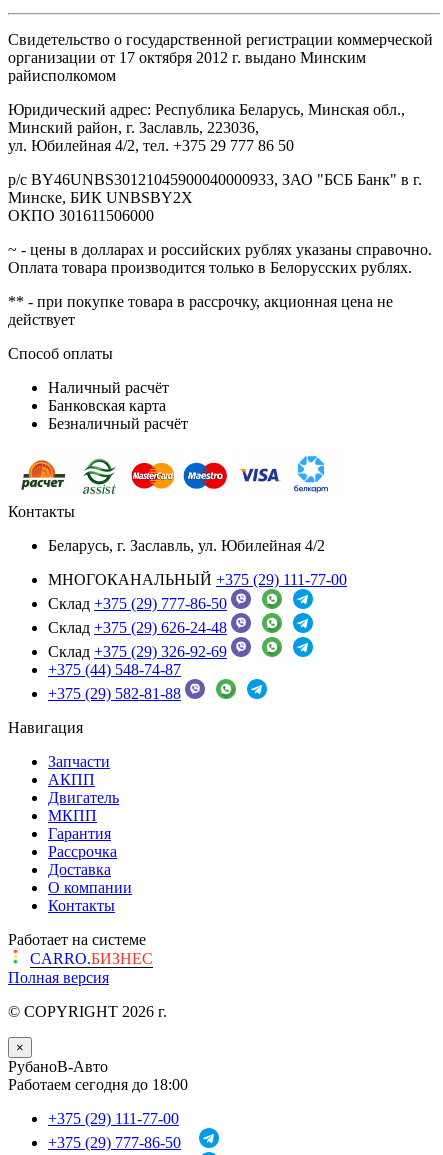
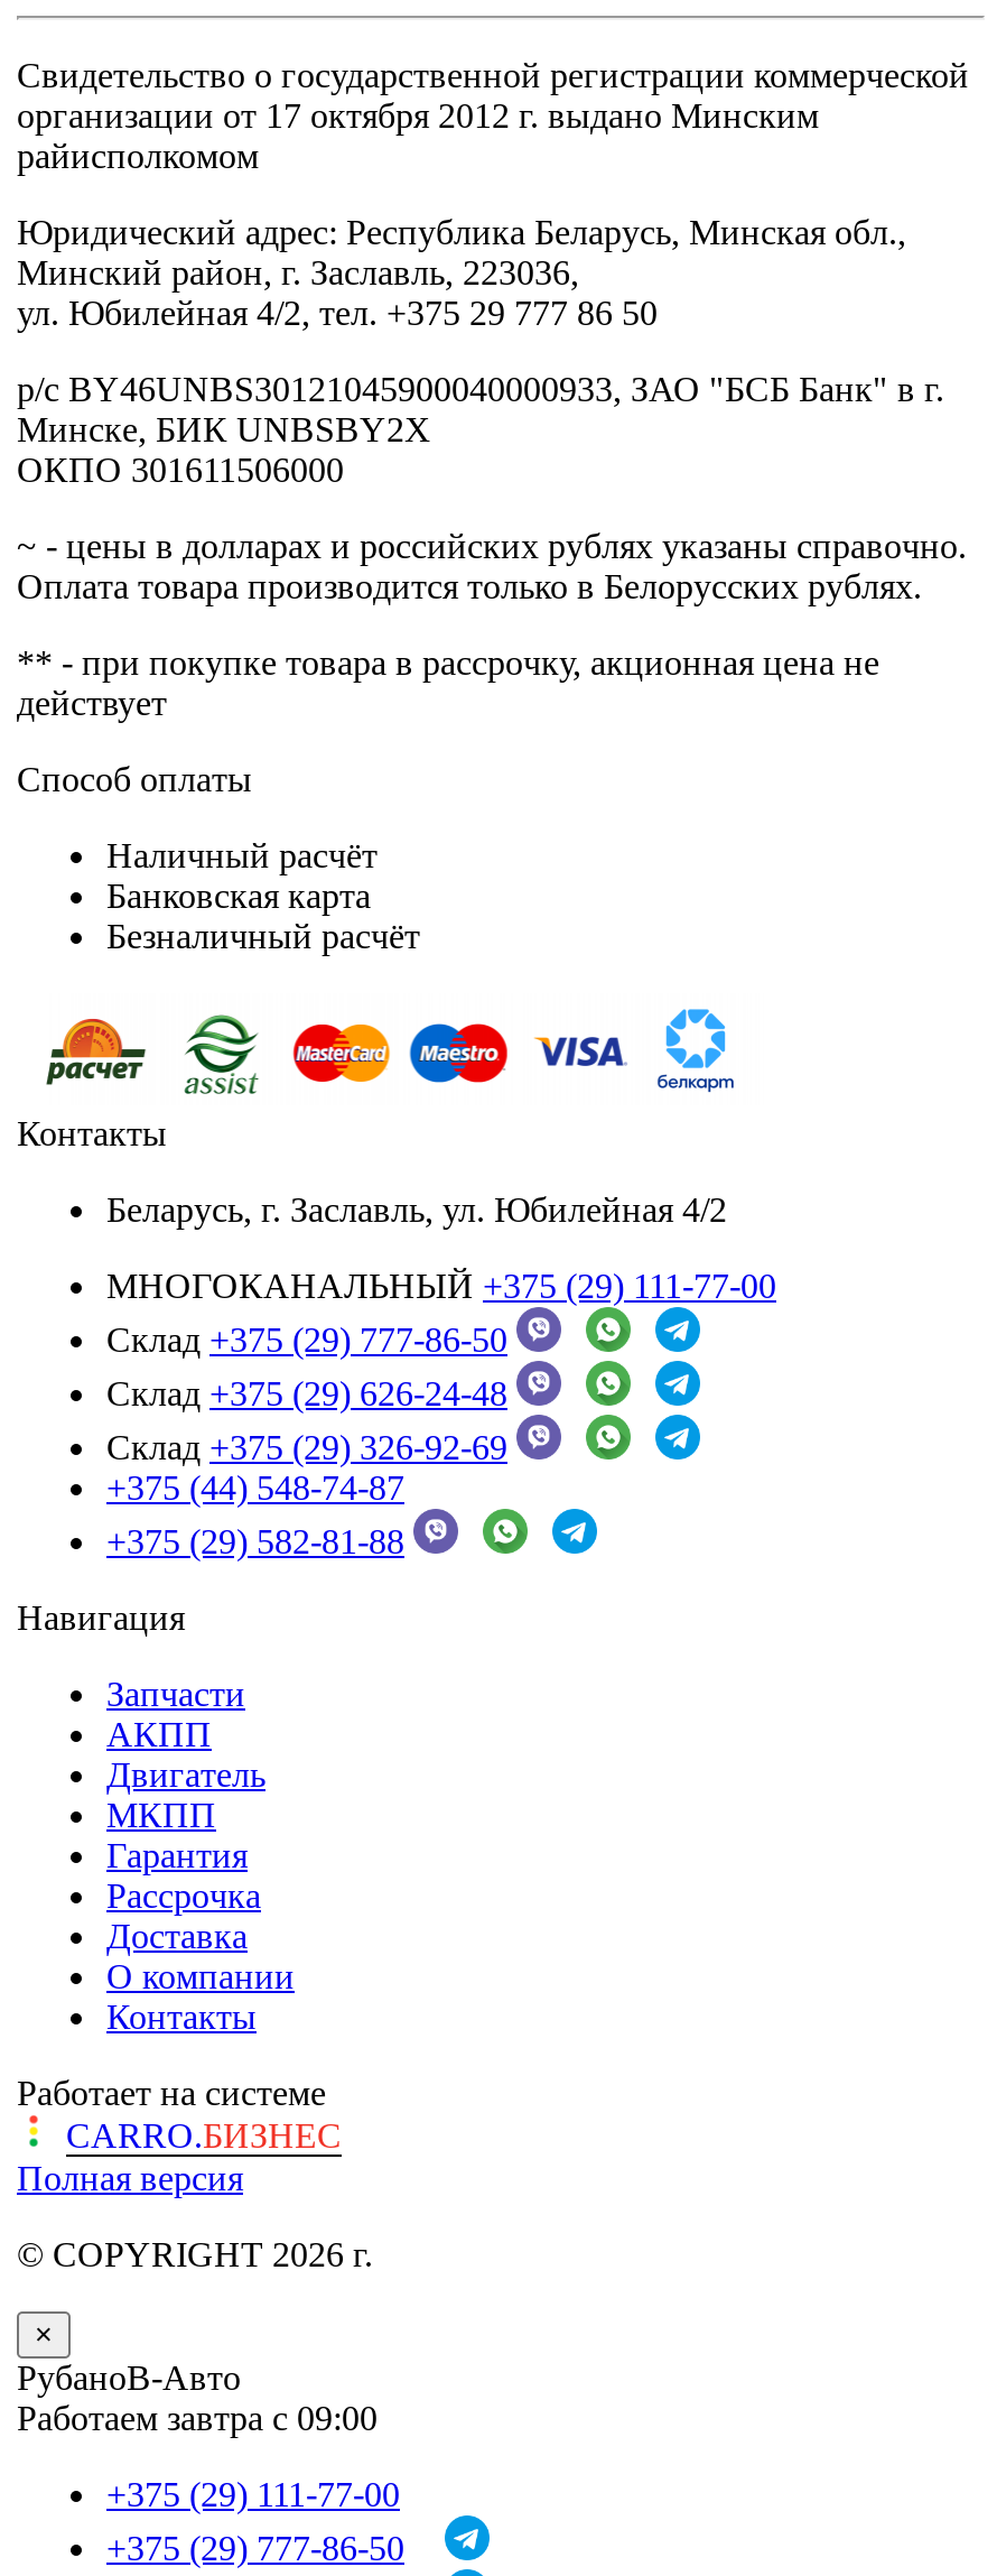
[8,1076,188,1093] Работаем сегодня до 18:00 -> [17,2399,378,2437] Работаем завтра с 09:00

